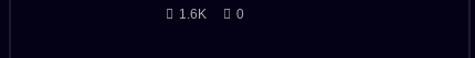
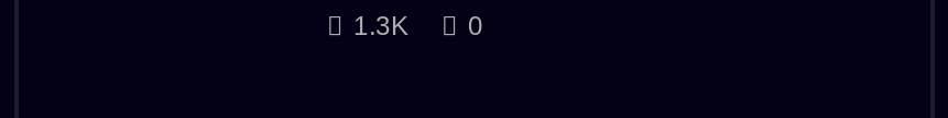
[179,6,244,22] 1.6K 0 -> [353,11,483,41] 1.3K 0

